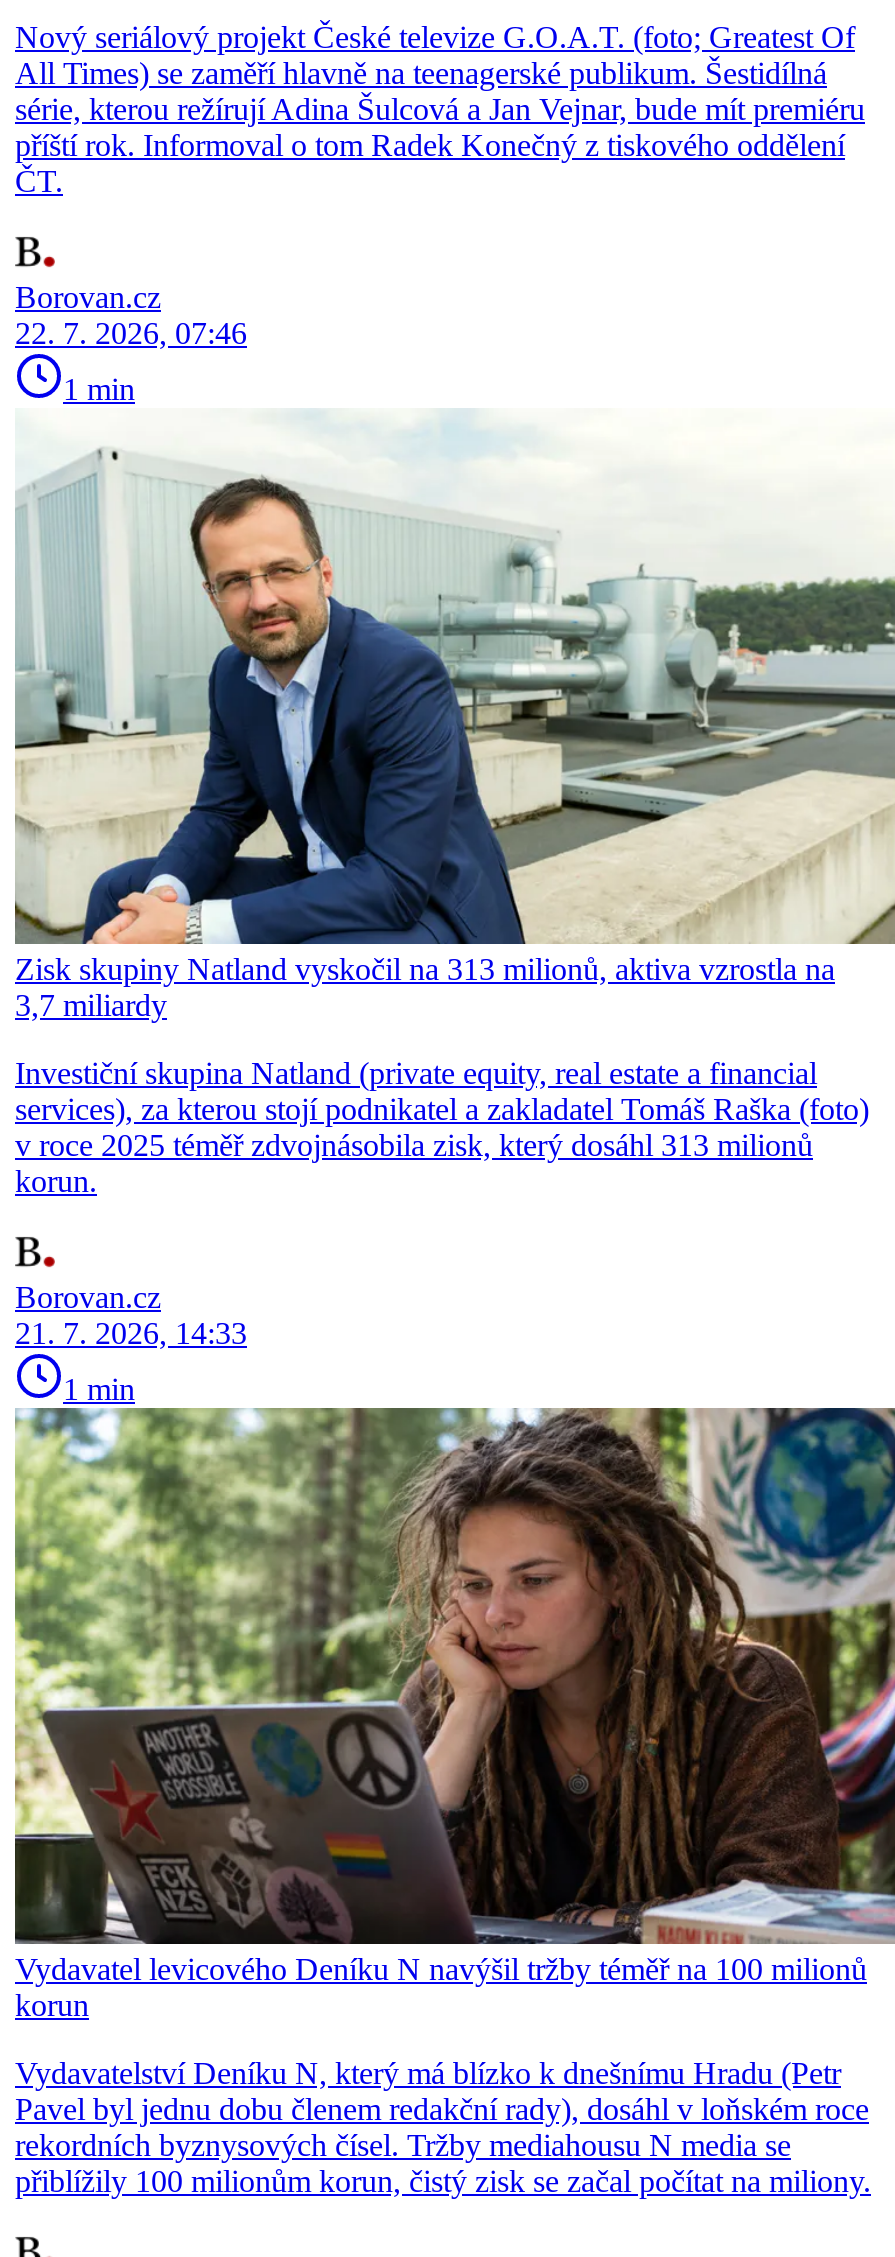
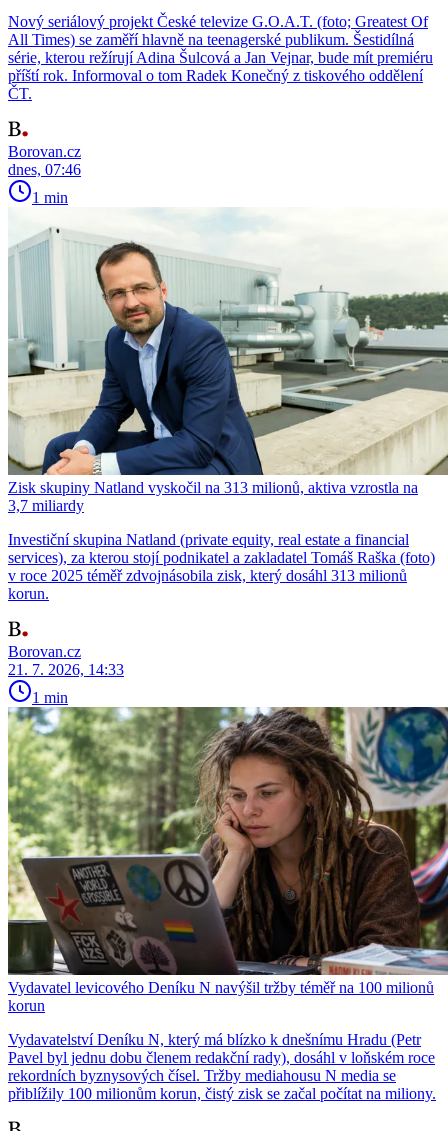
[15,316,247,350] 22. 7. 2026, 07:46 -> [8,160,81,177] dnes, 07:46

